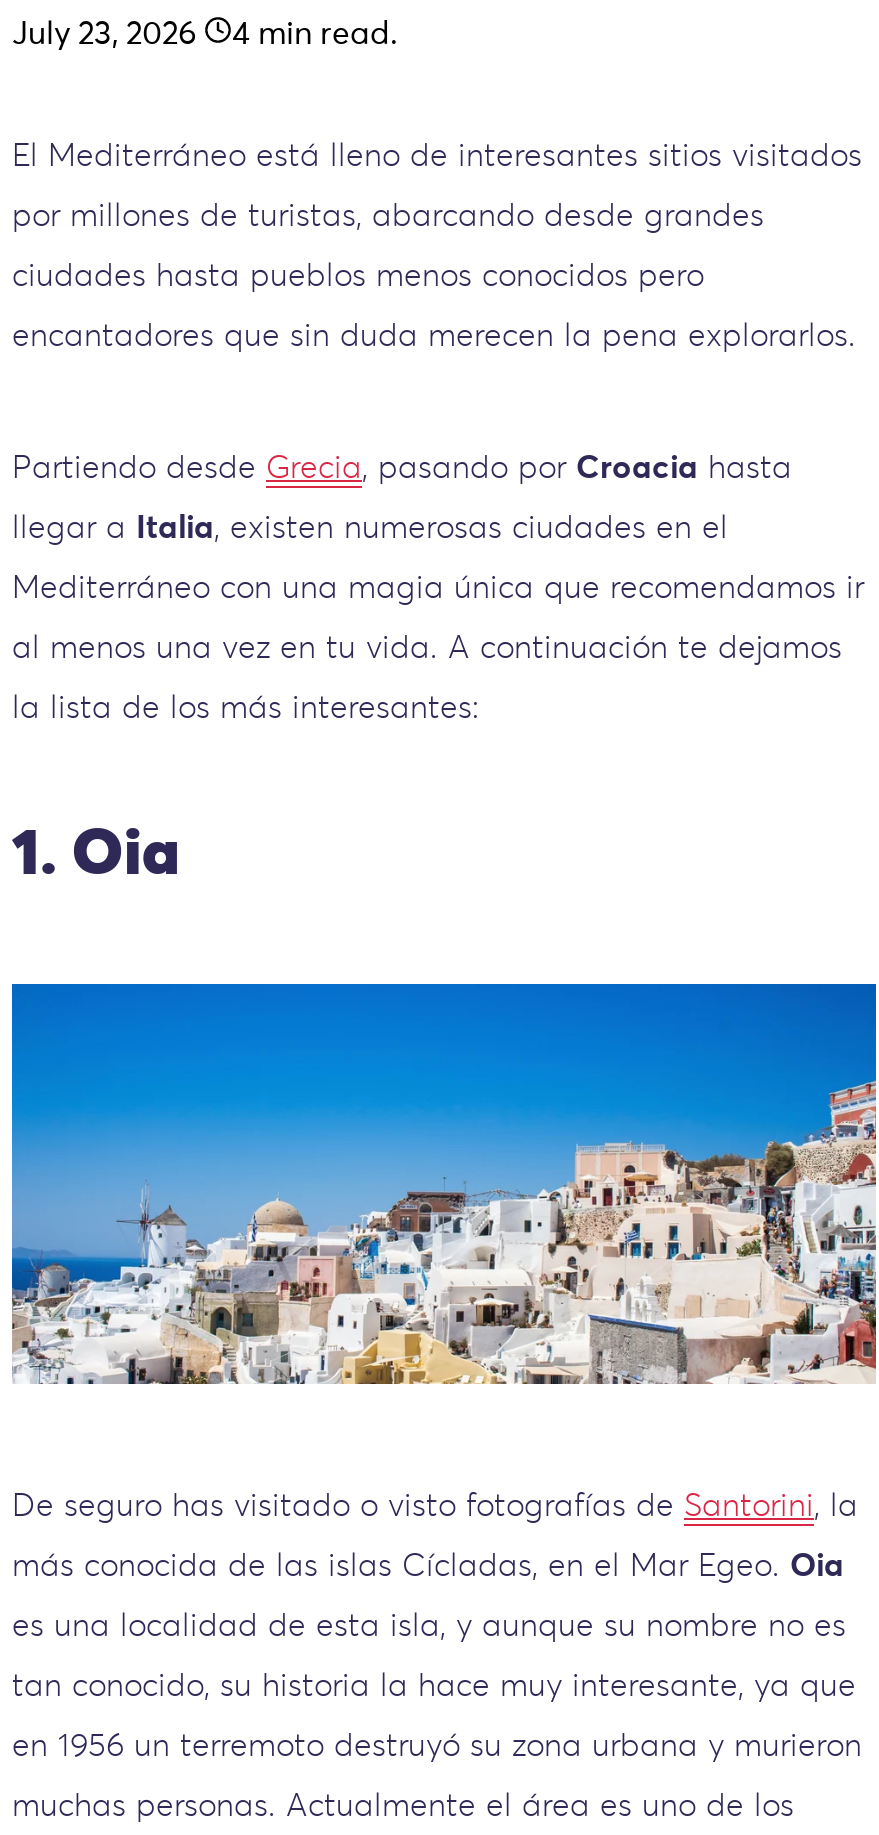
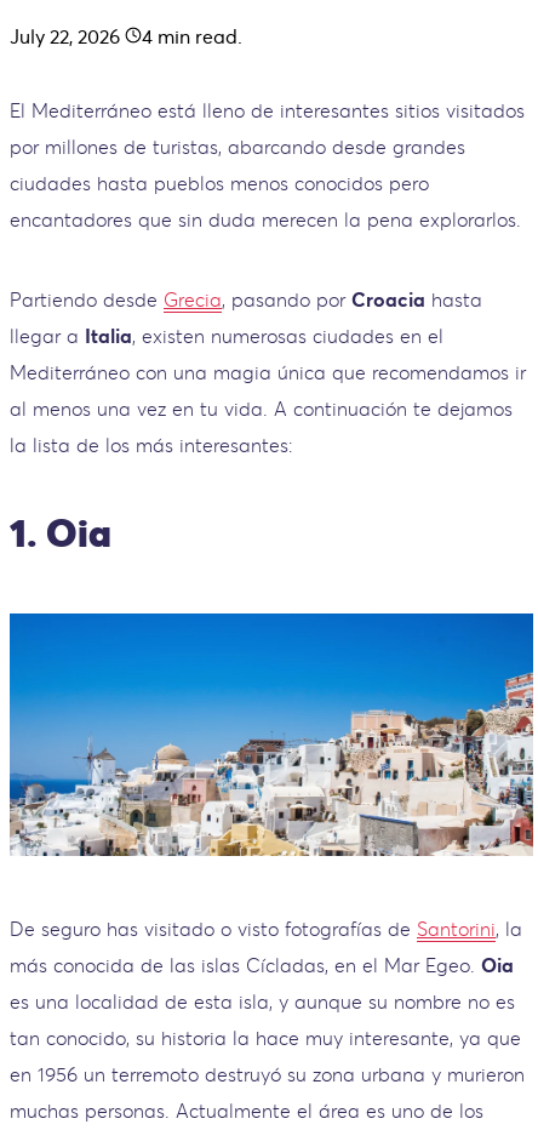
[12,13,398,53] July 23, 2026 4 min read. -> [10,25,242,49] July 22, 2026 4 min read.

